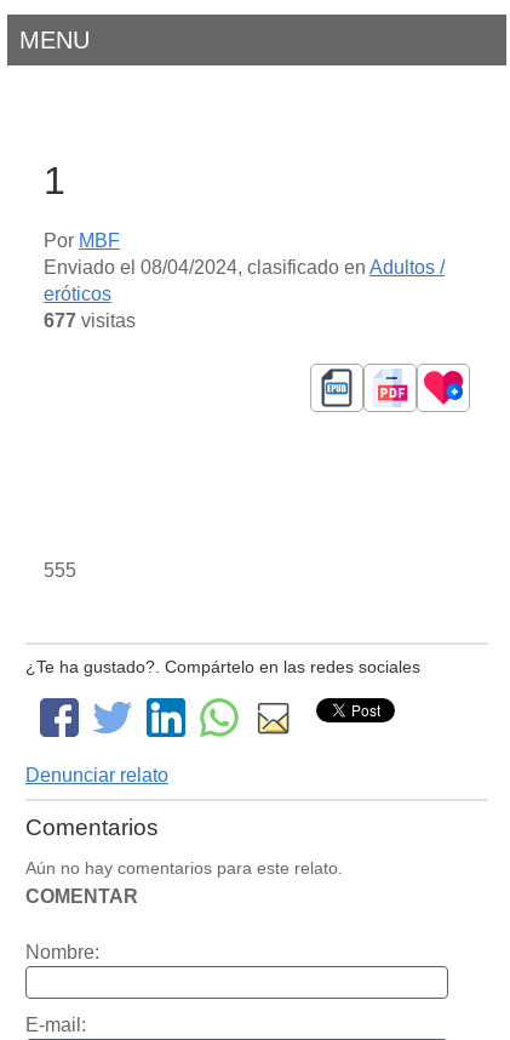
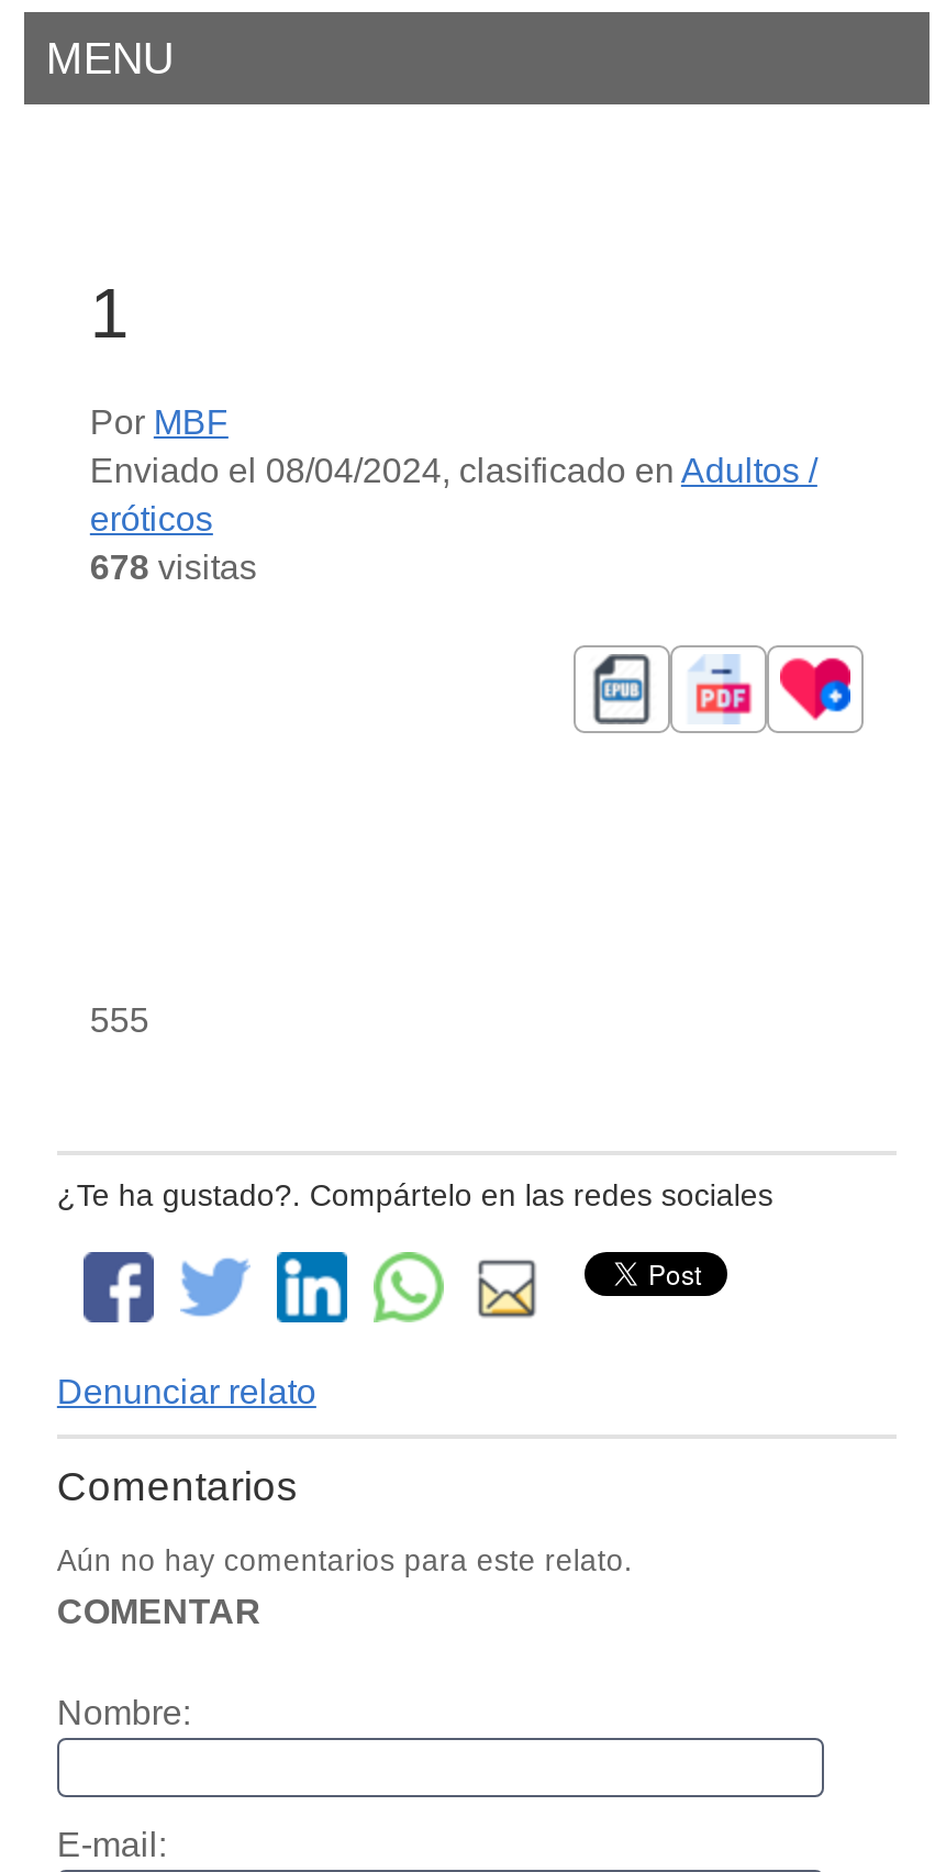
[43,310,136,331] 677 visitas -> [90,548,257,585] 678 visitas

